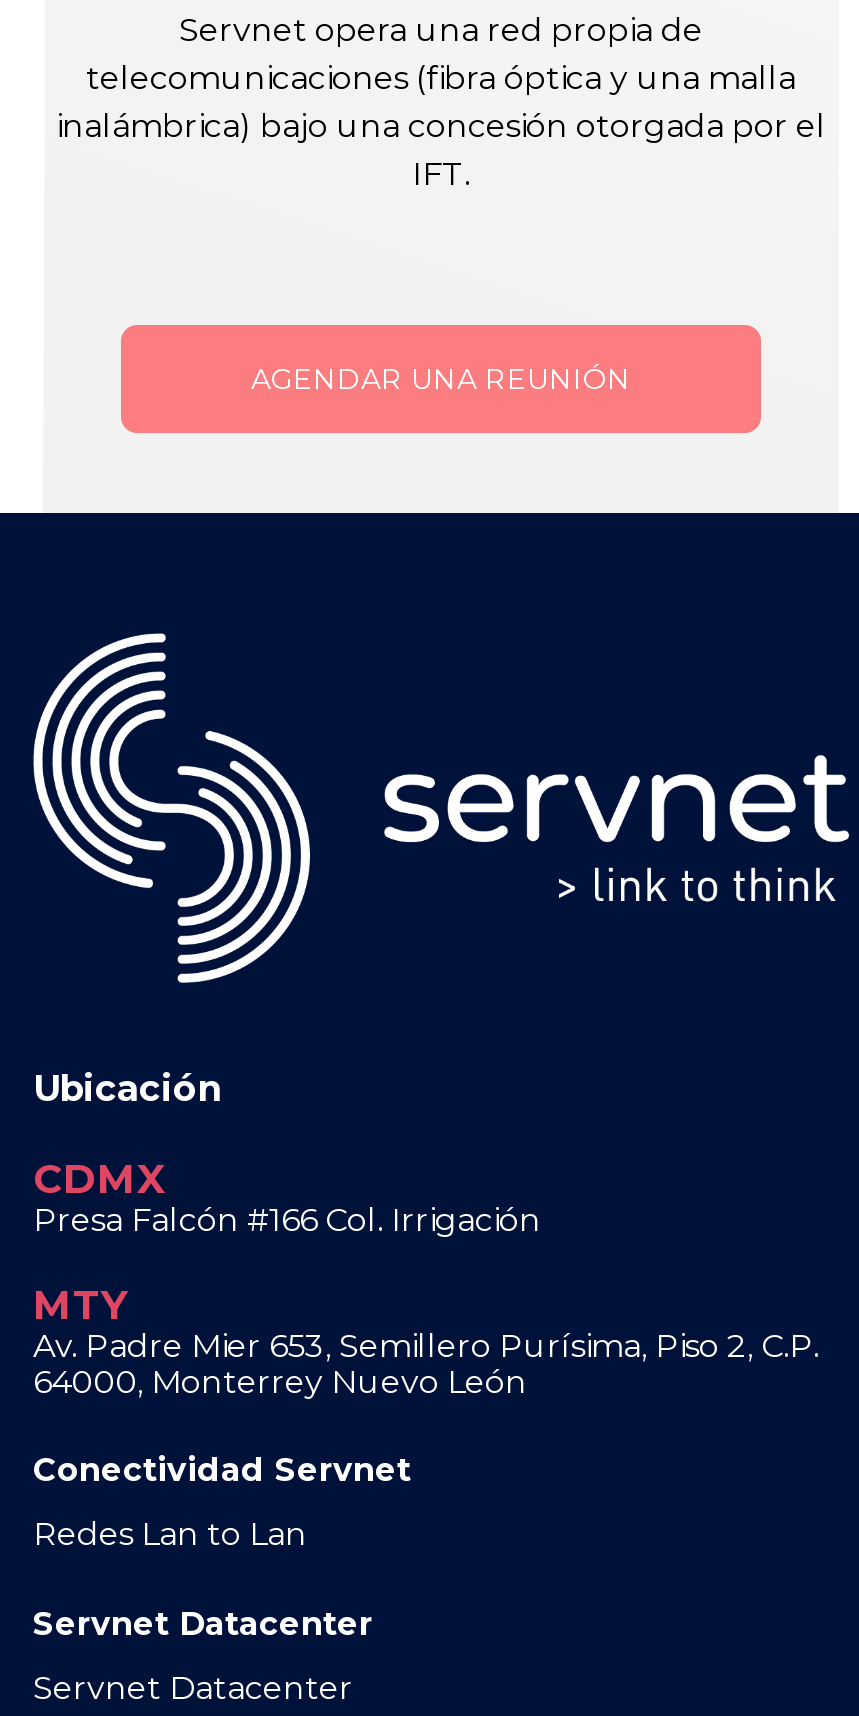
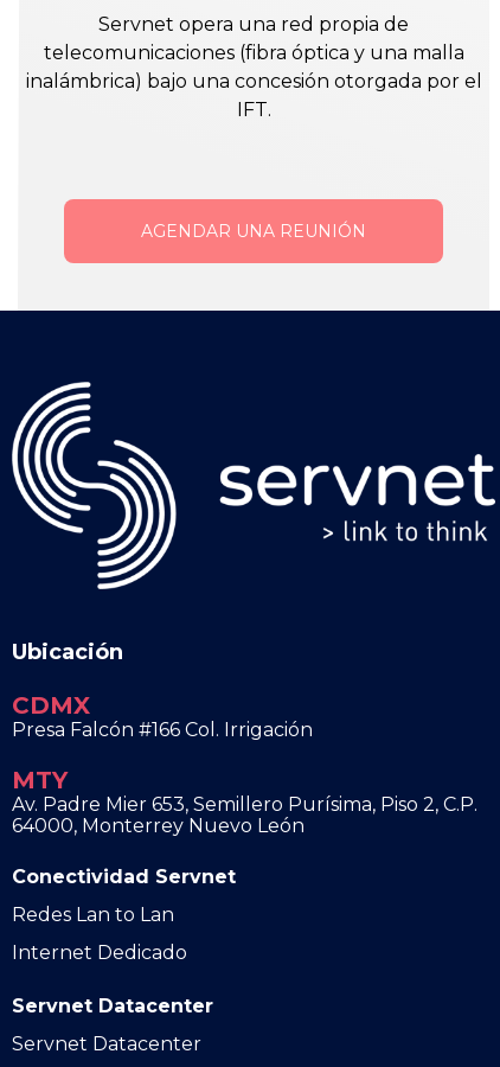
none -> [12,942,187,964] Internet Dedicado

